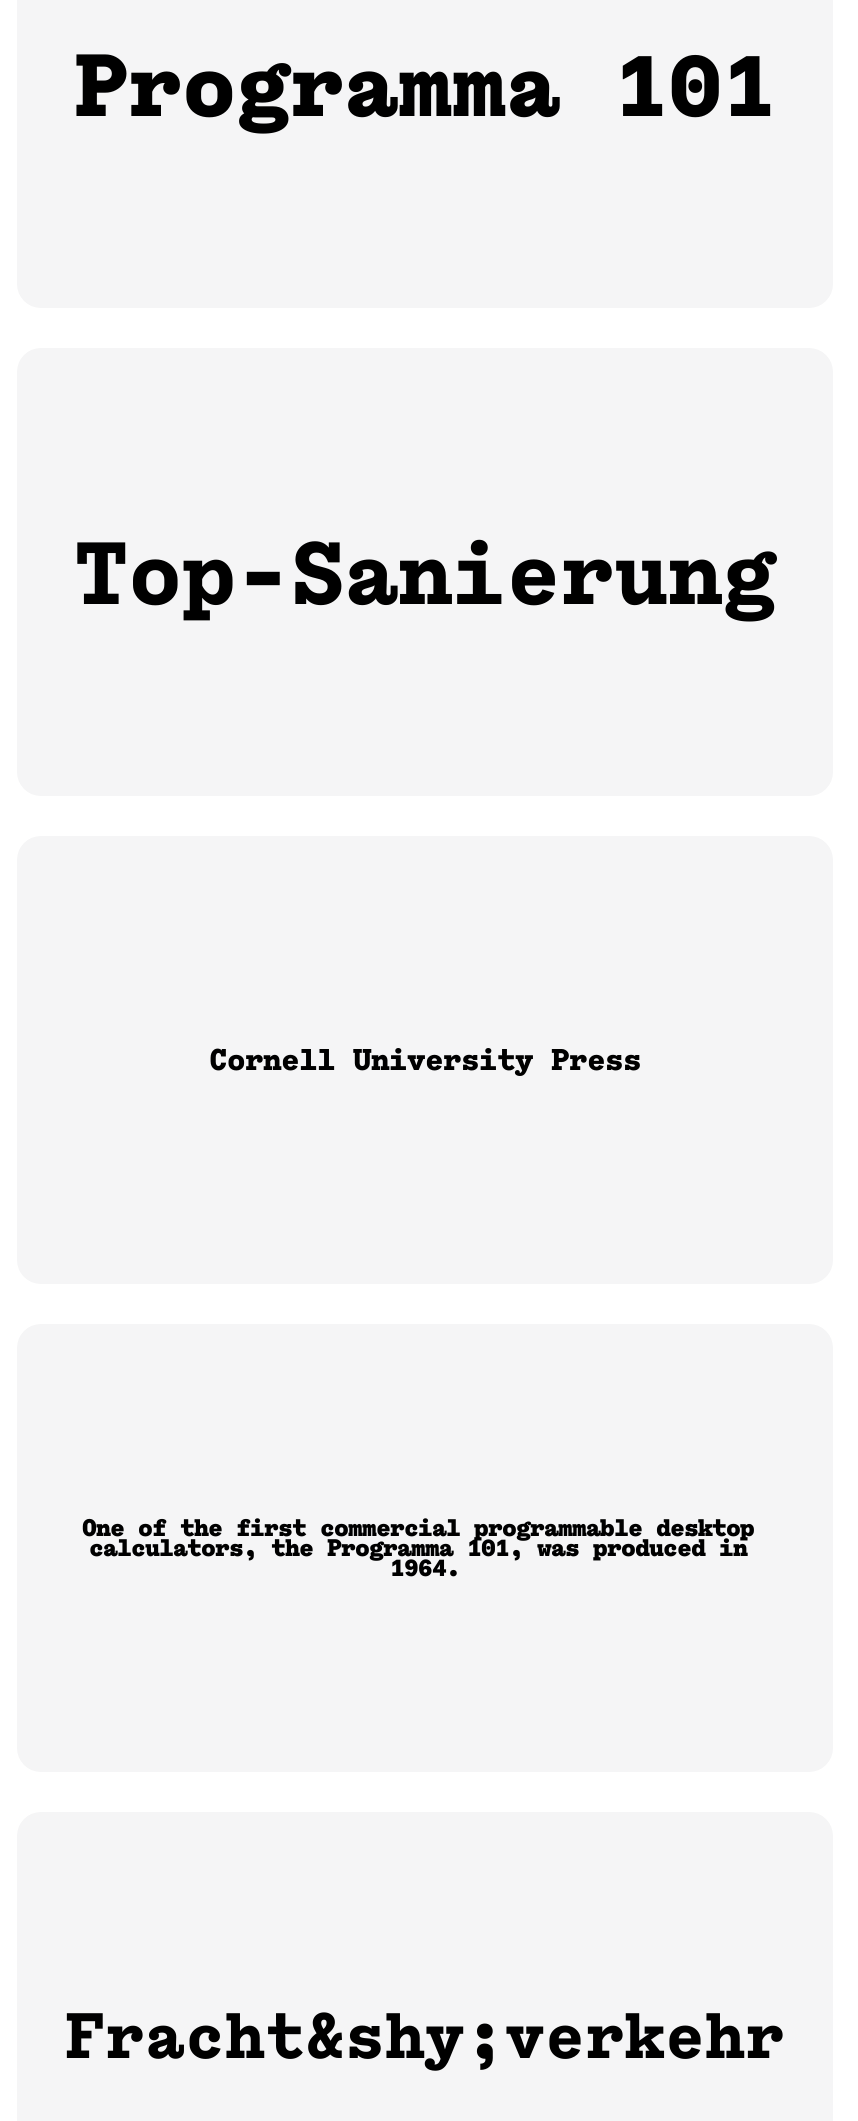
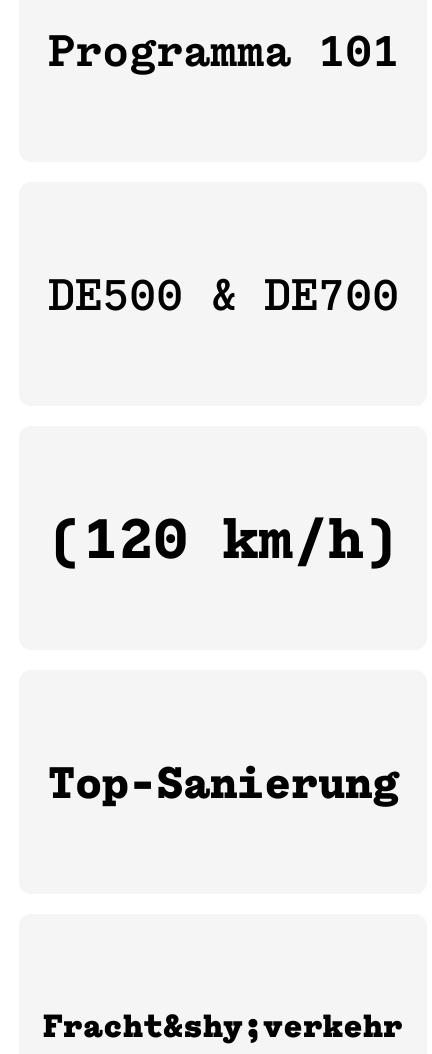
none -> [47,267,398,320] DE500 & DE700
none -> [48,502,398,572] (120 km/h)
moved [74,519,776,625] -> [47,755,398,808]: Top-Sanierung
[209,1041,641,1077] Cornell University Press -> none
[82,1512,754,1582] One of the first commercial programmable desktop | calculators, the Programma 101, was produced in | 1964. -> none

